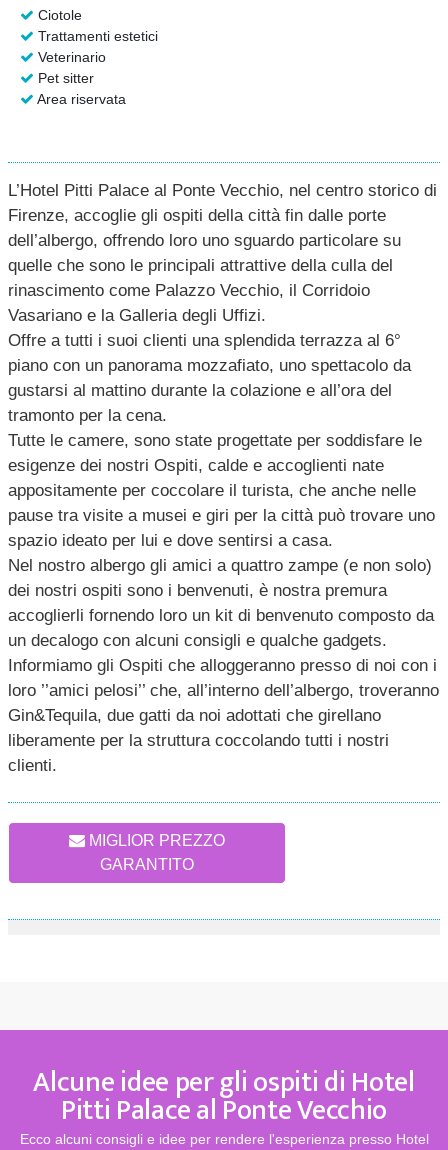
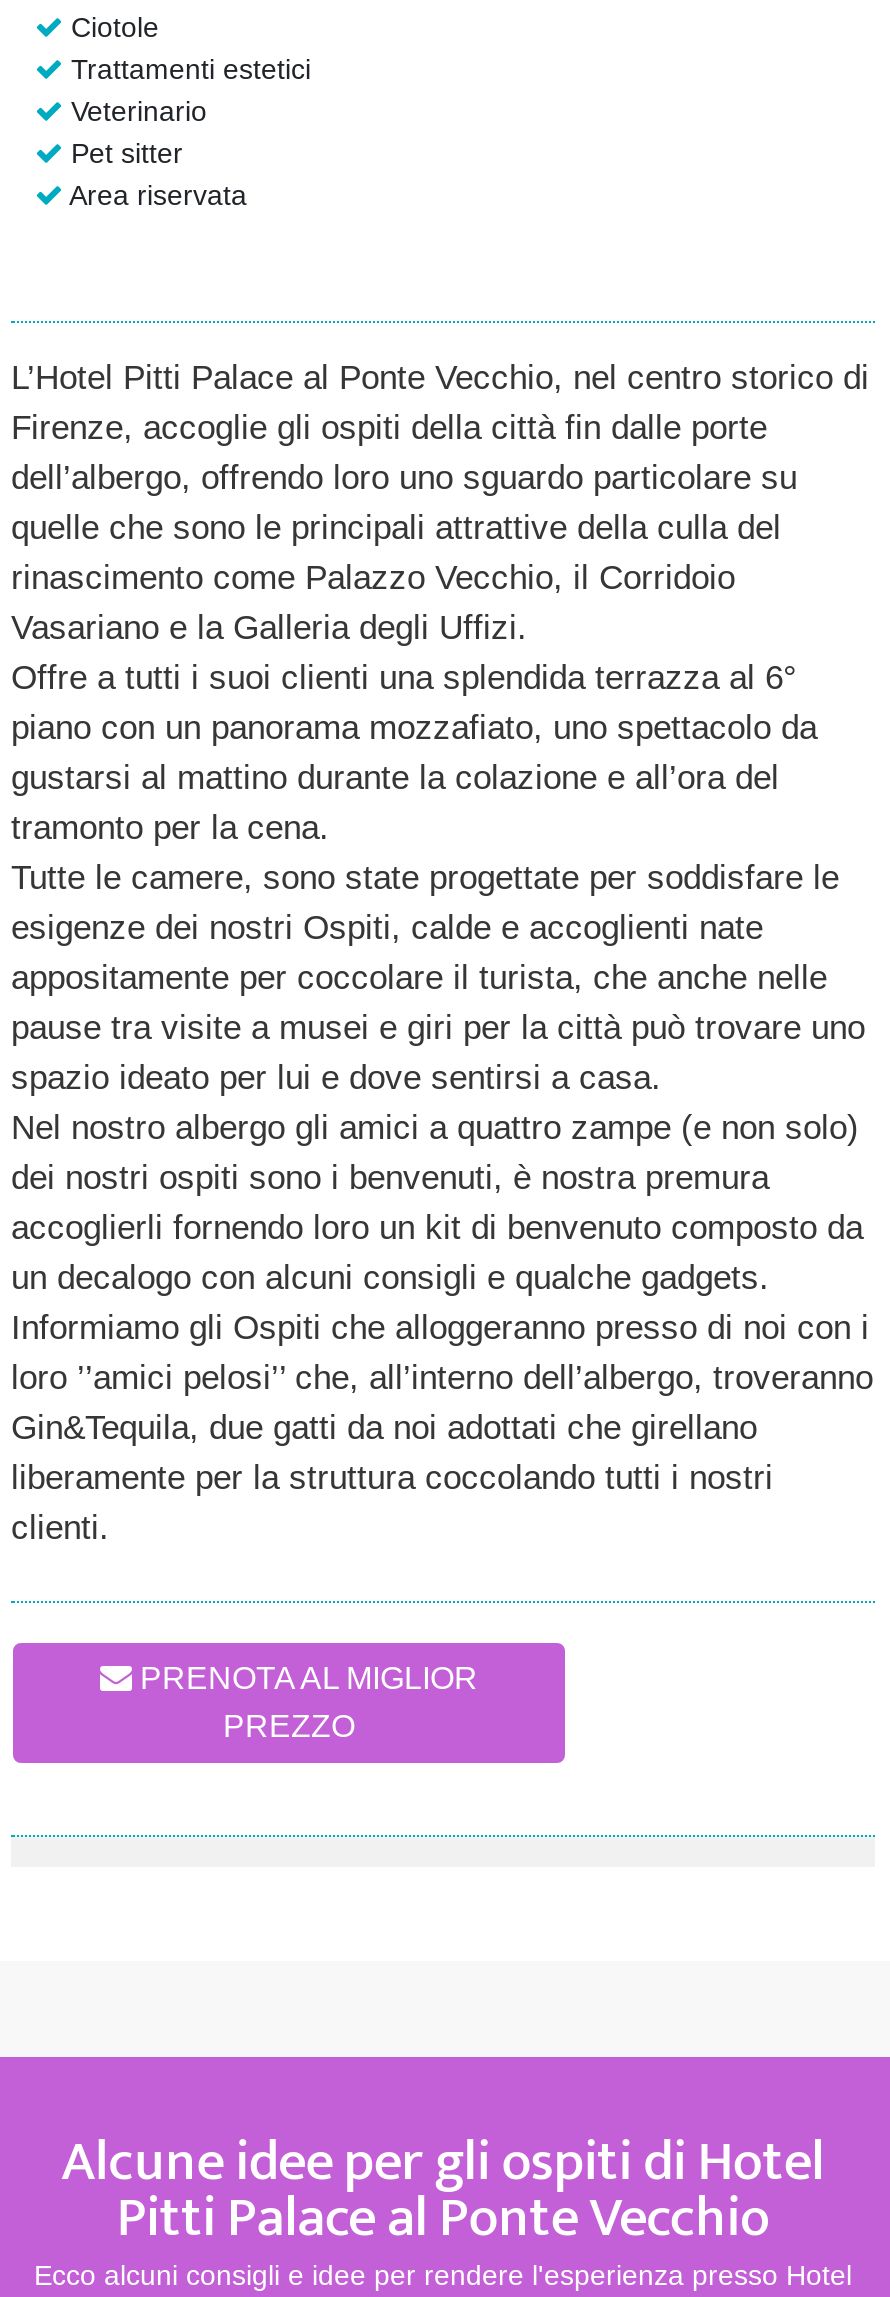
[85,832,225,873] MIGLIOR PREZZO | GARANTITO -> [132,1661,478,1743] PRENOTA AL MIGLIOR | PREZZO

